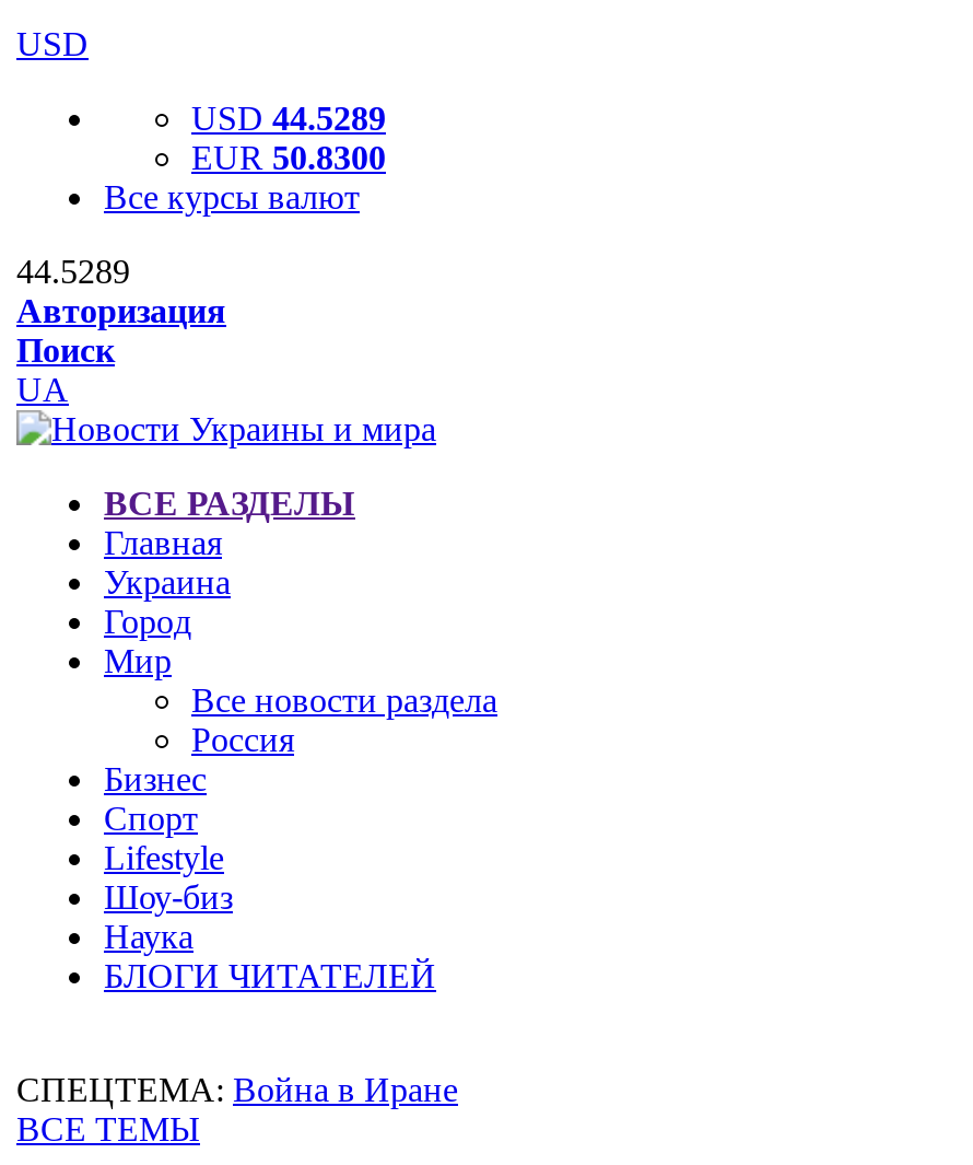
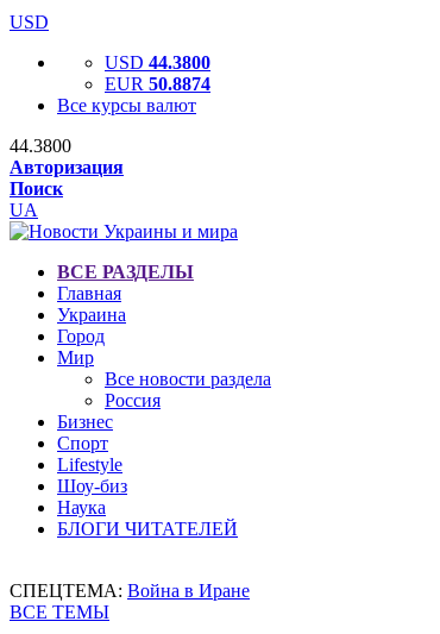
[191,100,386,137] USD 44.5289 -> [105,52,210,73] USD 44.3800
[191,139,386,176] EUR 50.8300 -> [105,74,210,94] EUR 50.8874
[16,253,130,290] 44.5289 -> [10,136,71,156] 44.3800

